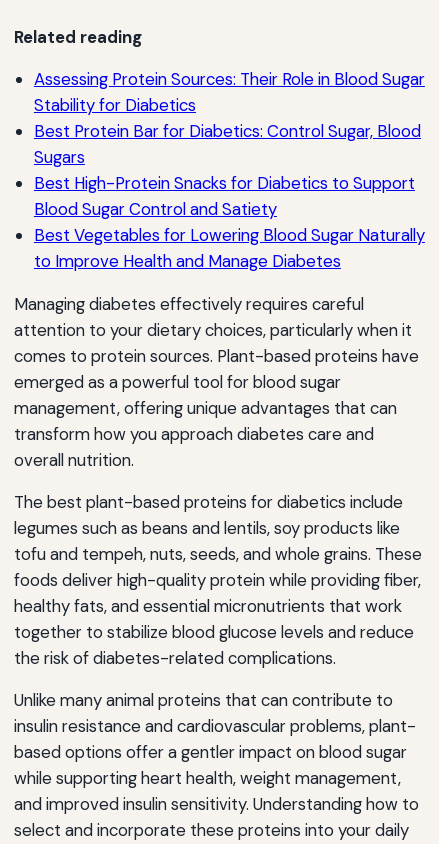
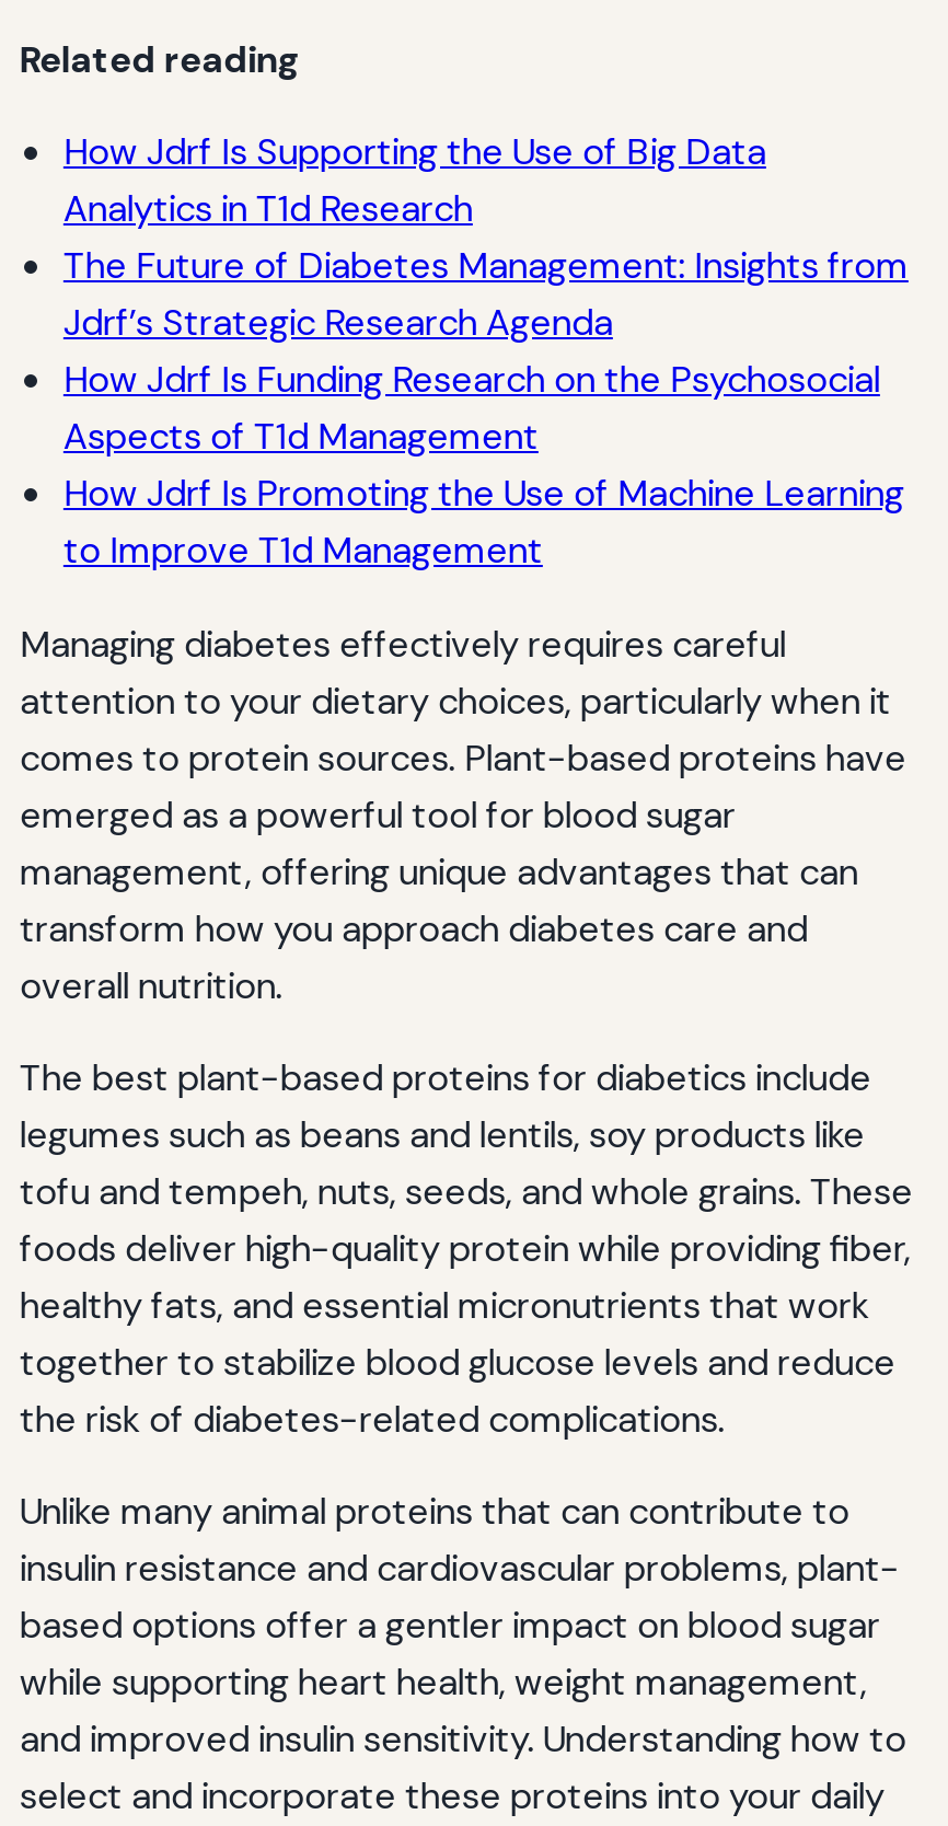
[34,68,425,272] Assessing Protein Sources: Their Role in Blood Sugar | Stability for Diabetics | Best Protein Bar for Diabetics: Control Sugar, Blood | Sugars | Best High-Protein Snacks for Diabetics to Support | Blood Sugar Control and Satiety | Best Vegetables for Lowering Blood Sugar Naturally | to Improve Health and Manage Diabetes -> [63,128,908,575] How Jdrf Is Supporting the Use of Big Data | Analytics in T1d Research | The Future of Diabetes Management: Insights from | Jdrf’s Strategic Research Agenda | How Jdrf Is Funding Research on the Psychosocial | Aspects of T1d Management | How Jdrf Is Promoting the Use of Machine Learning | to Improve T1d Management

